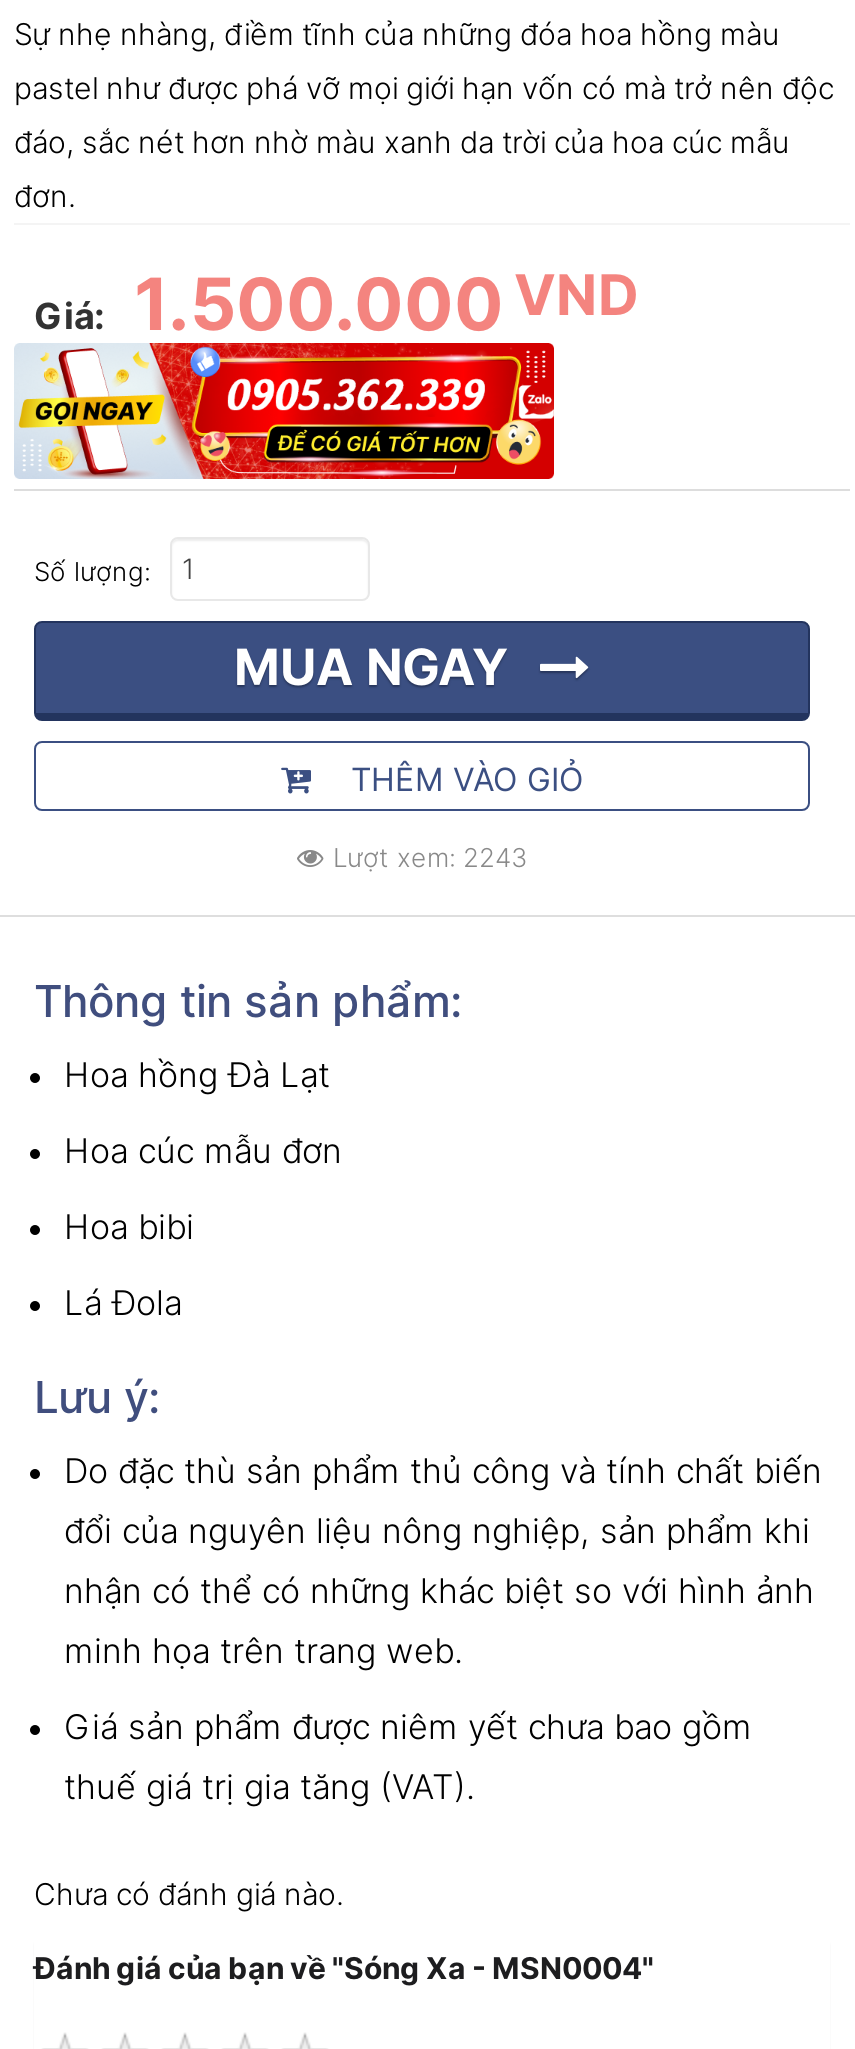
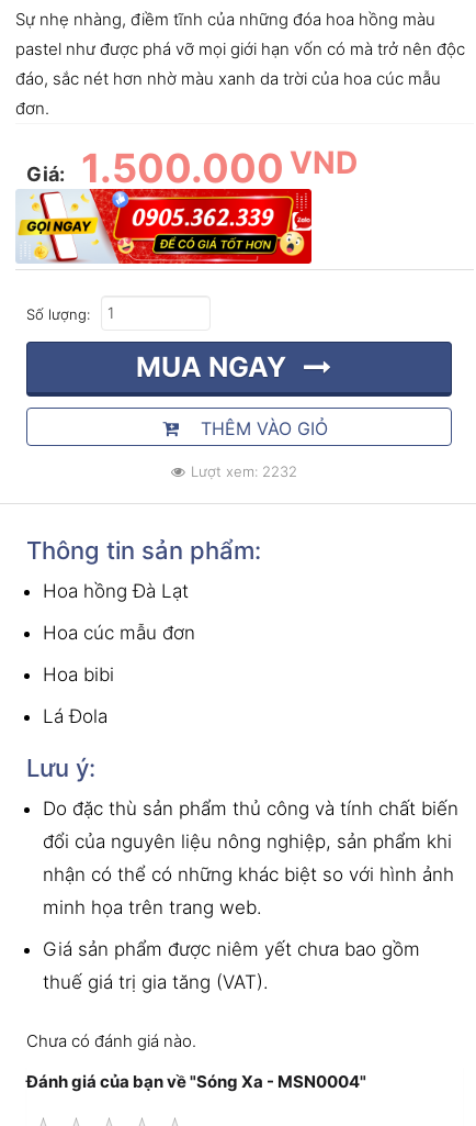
[333,841,527,873] Lượt xem: 2243 -> [190,462,297,480] Lượt xem: 2232

